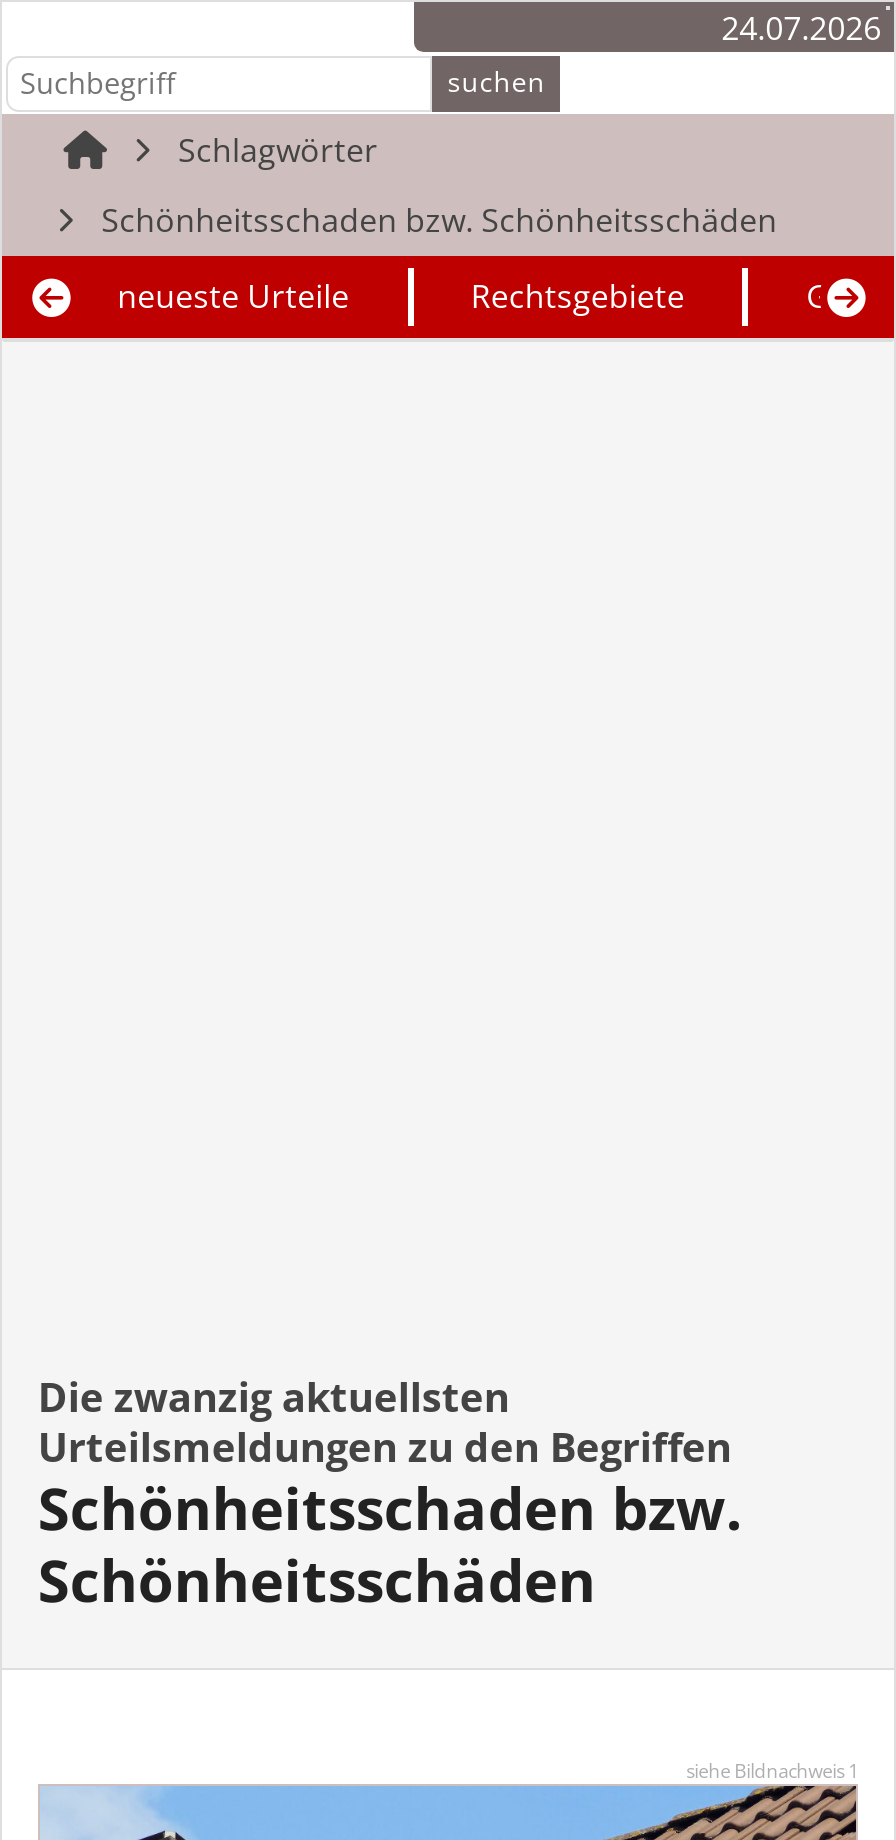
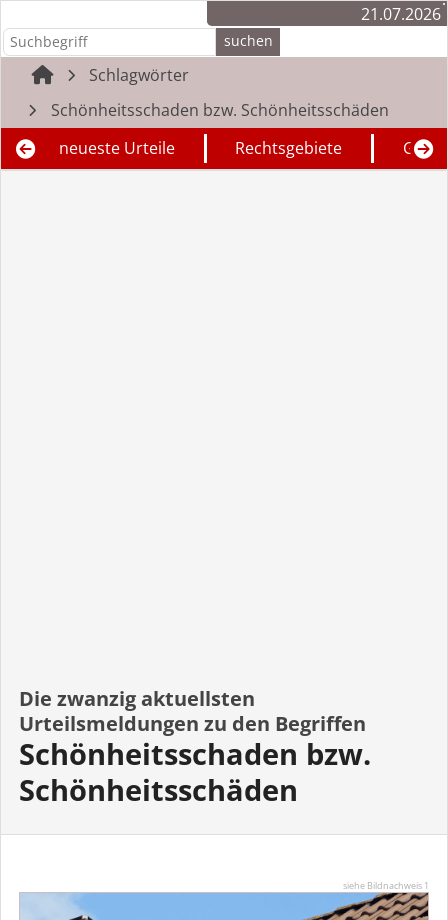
[721,5,881,49] 24.07.2026 -> [361,3,441,25] 21.07.2026

